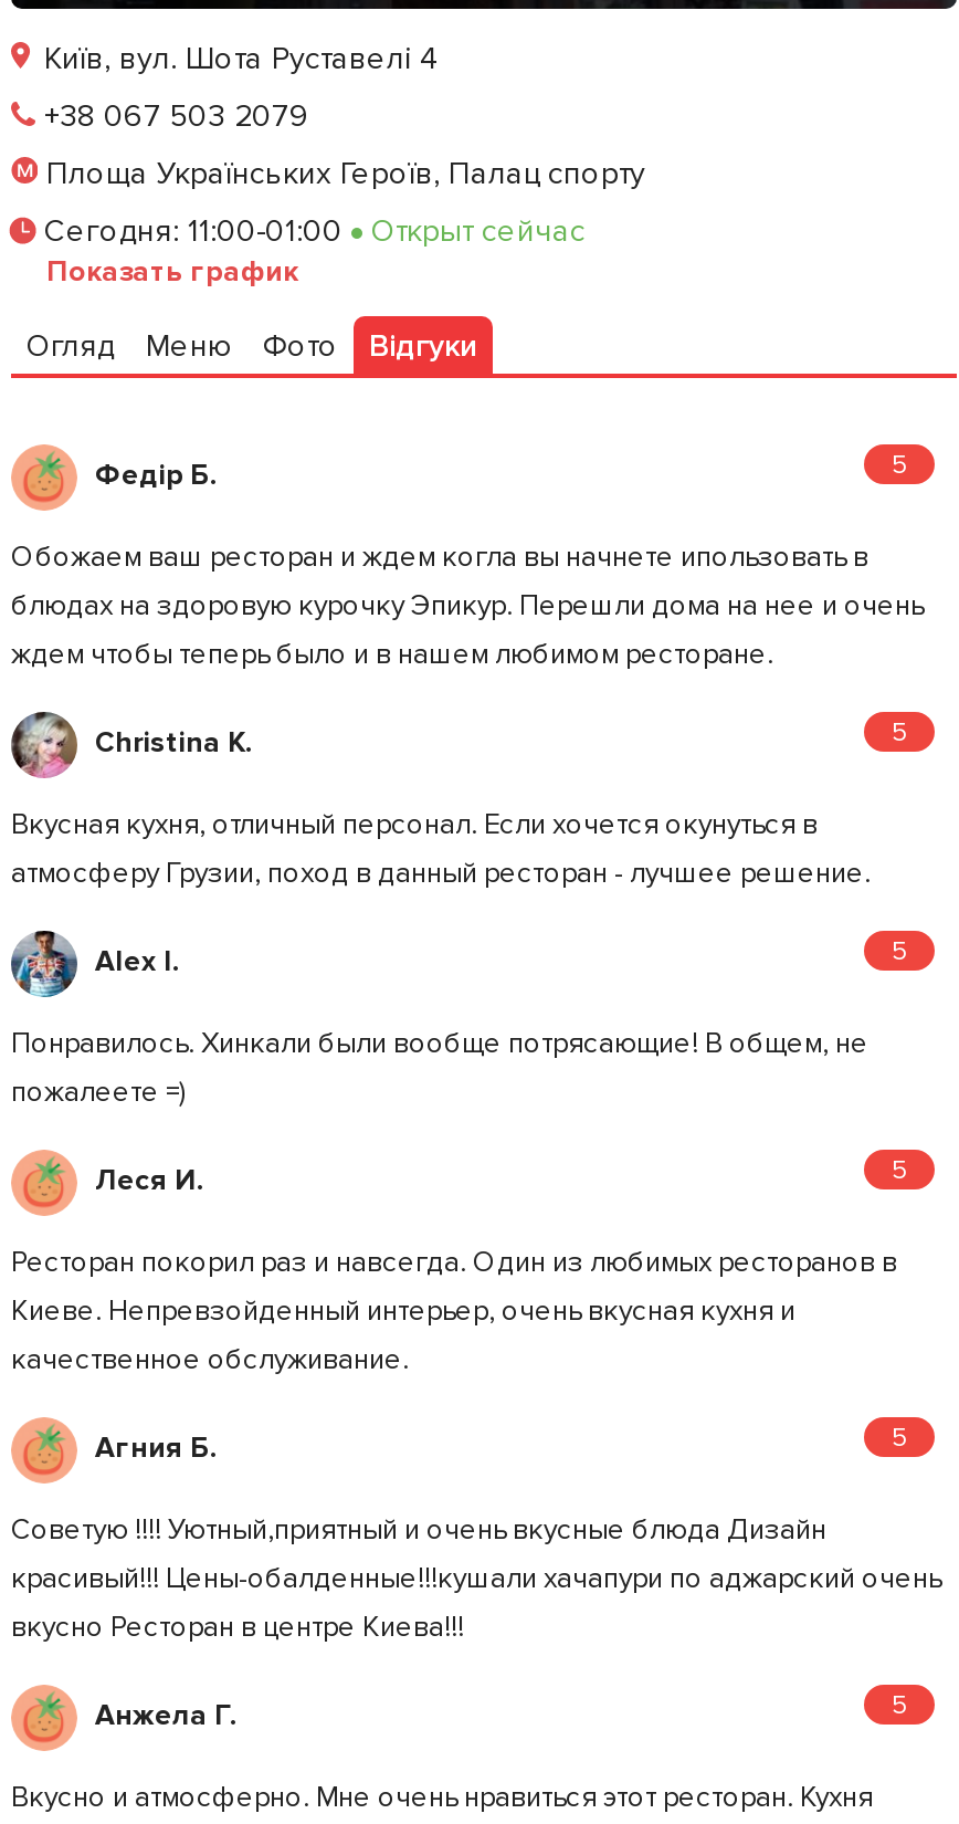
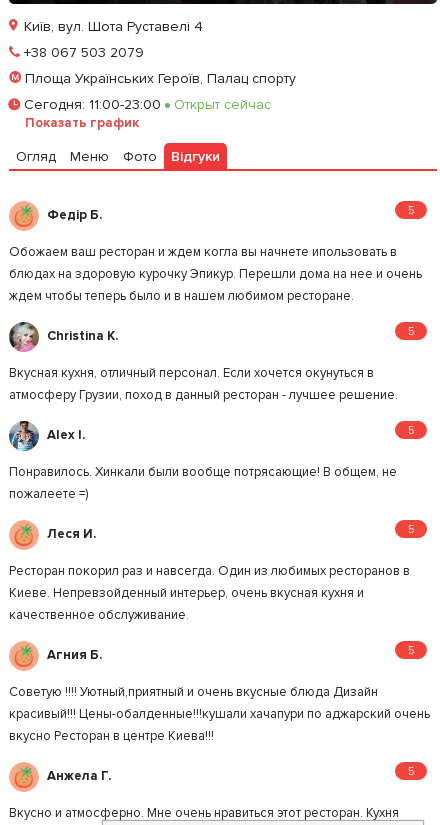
[44,212,586,250] Сегодня: 11:00-01:00 Открыт сейчас -> [24,96,271,113] Сегодня: 11:00-23:00 Открыт сейчас

